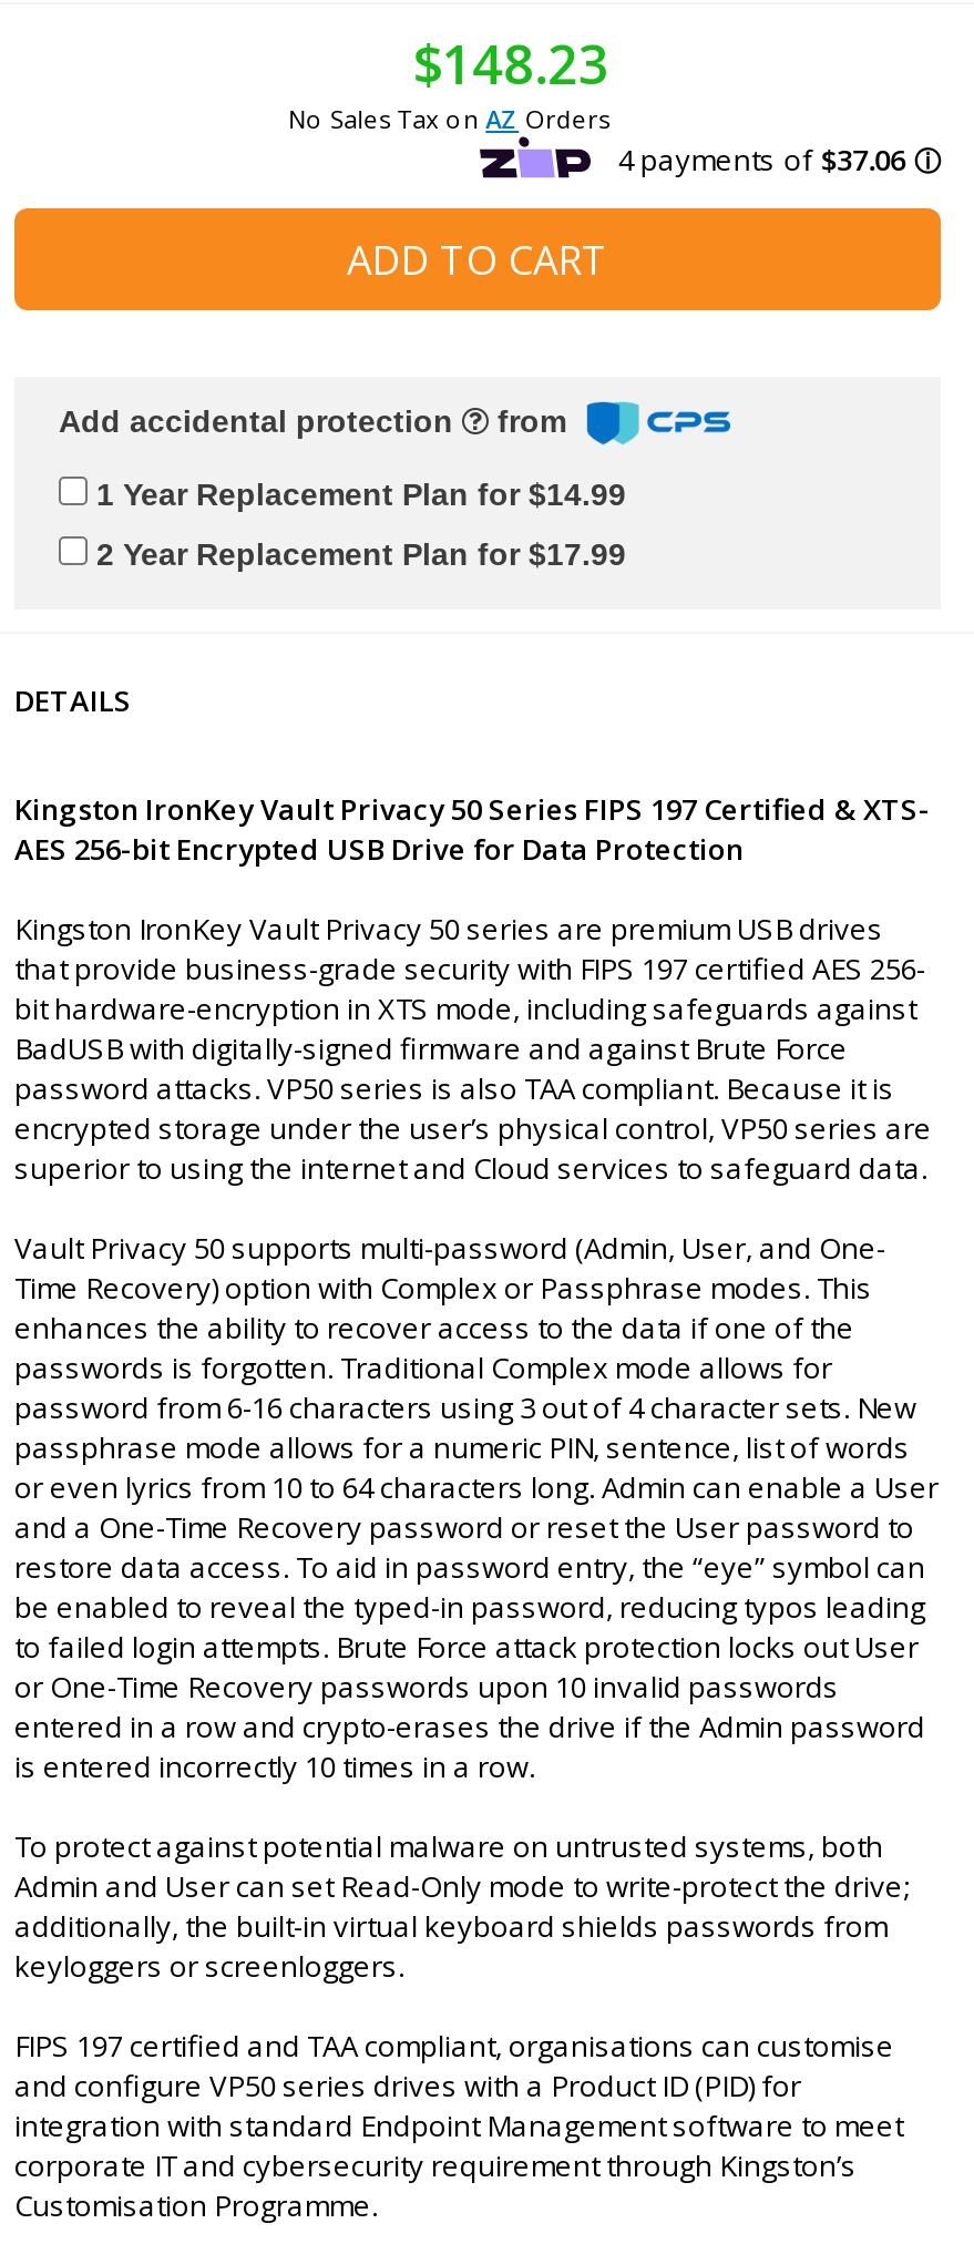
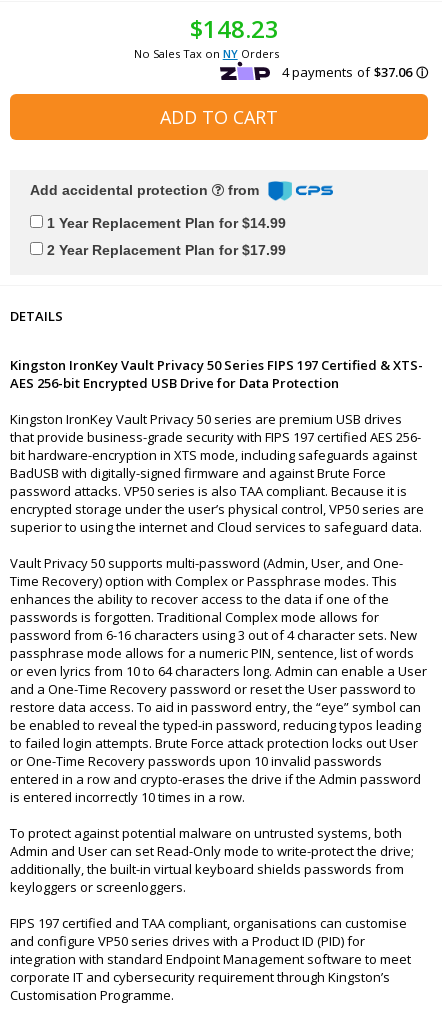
[289,102,610,135] No Sales Tax on AZ Orders -> [134,46,279,61] No Sales Tax on NY Orders

